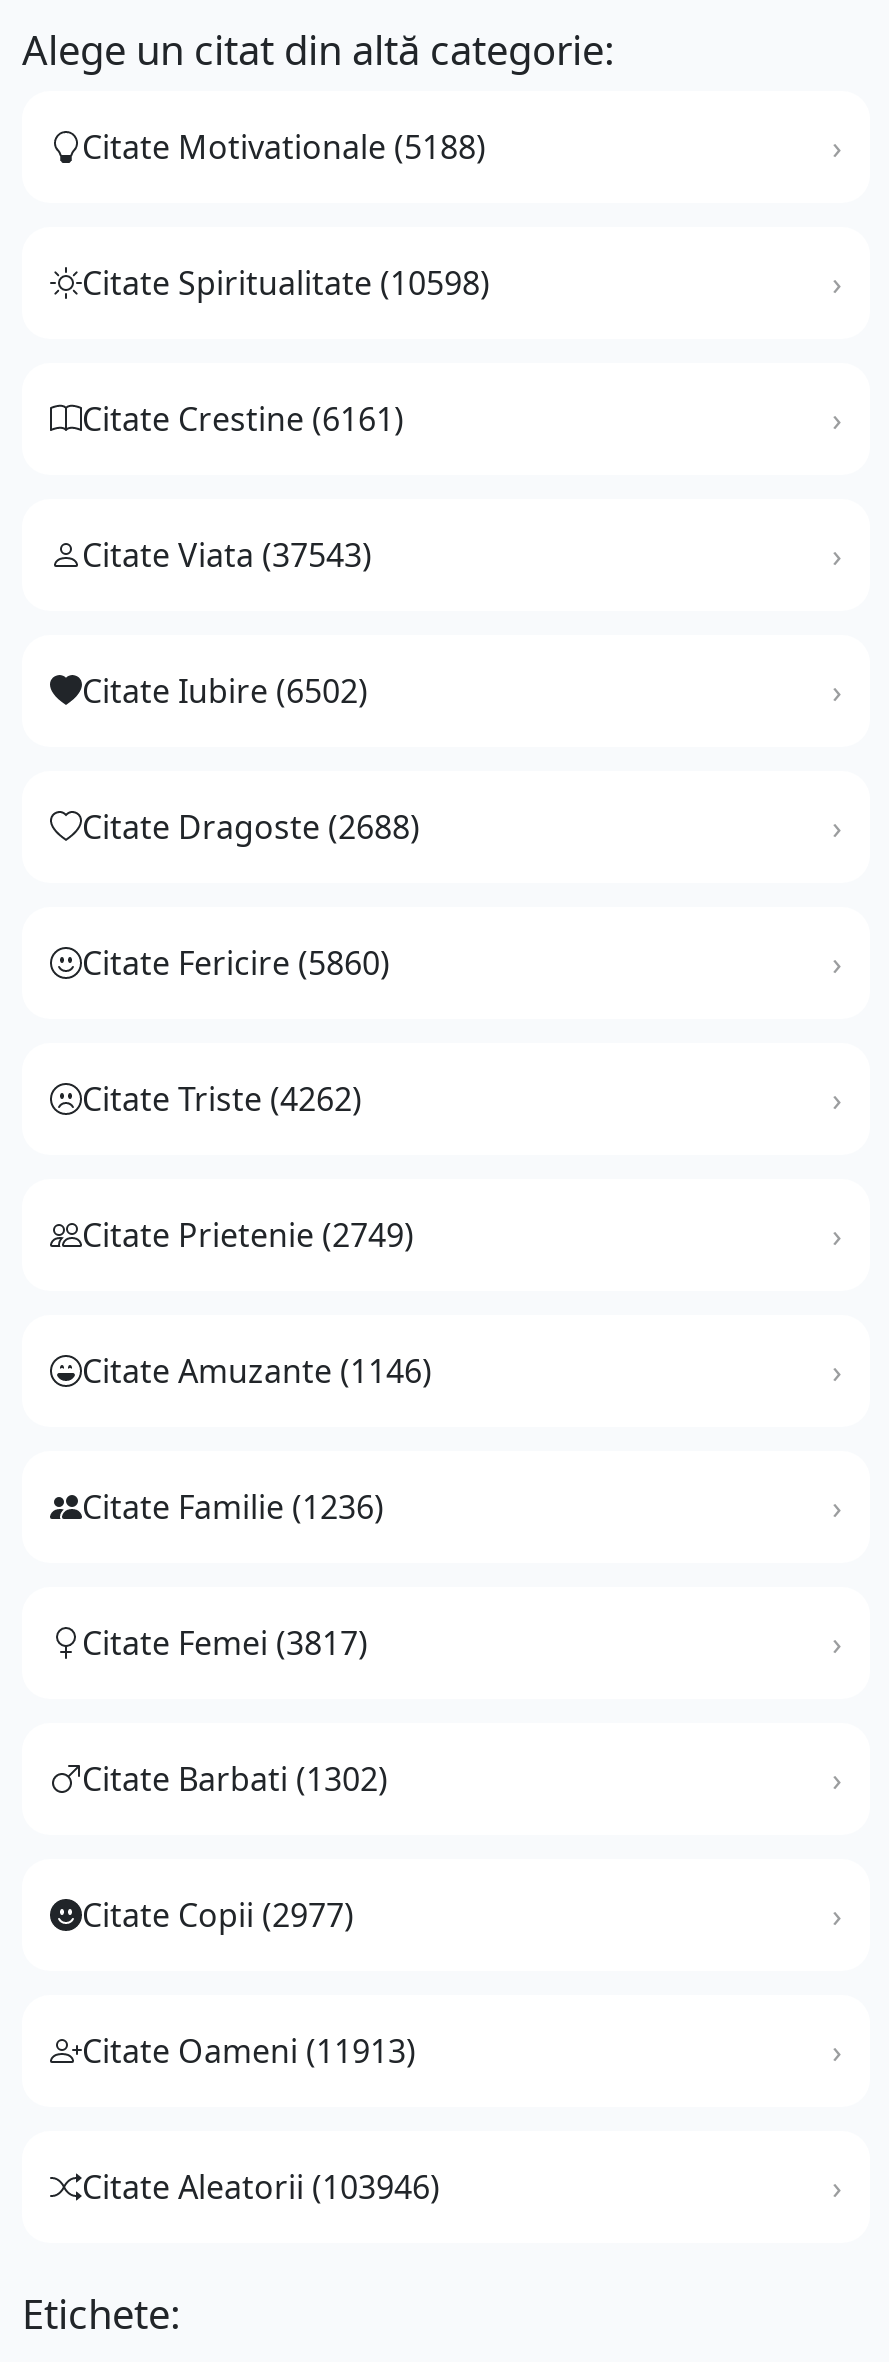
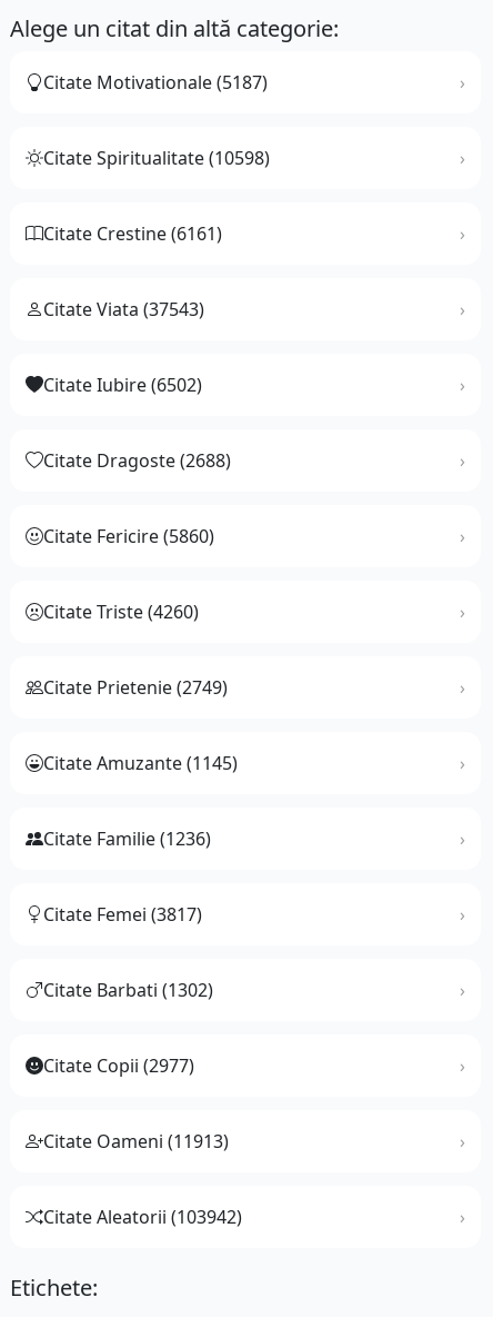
[82,124,486,168] Citate Motivationale (5188) -> [43,70,268,94] Citate Motivationale (5187)
[82,1076,362,1120] Citate Triste (4262) -> [43,599,199,623] Citate Triste (4260)
[82,1348,432,1392] Citate Amuzante (1146) -> [43,750,238,775] Citate Amuzante (1145)
[82,2164,440,2208] Citate Aleatorii (103946) -> [43,1204,242,1229] Citate Aleatorii (103942)

